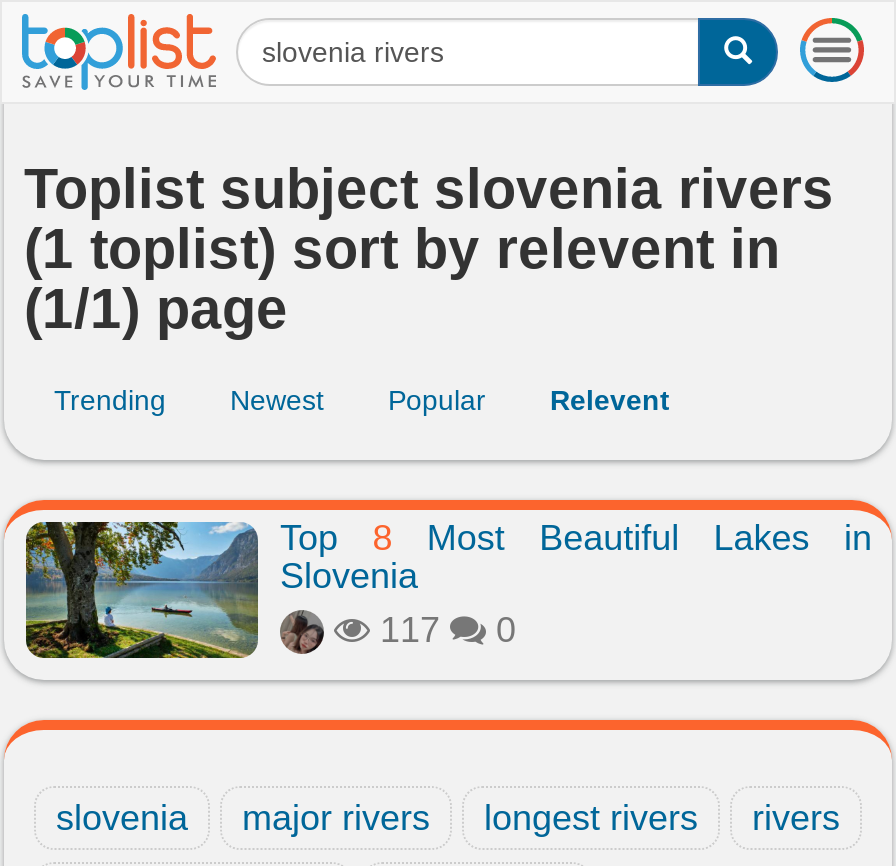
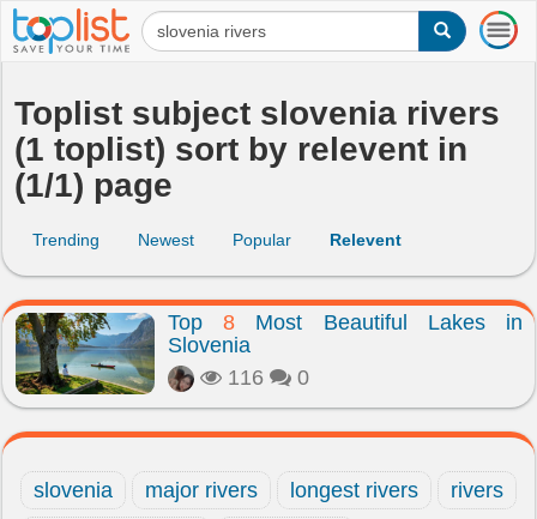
[370,610,526,650] 117 0 -> [222,366,315,390] 116 0

